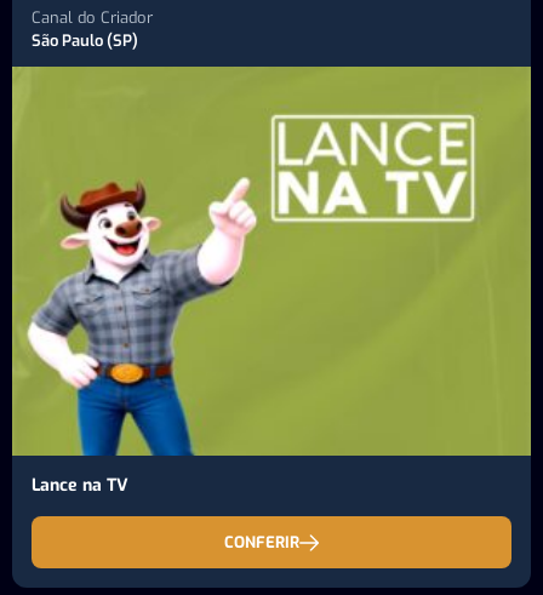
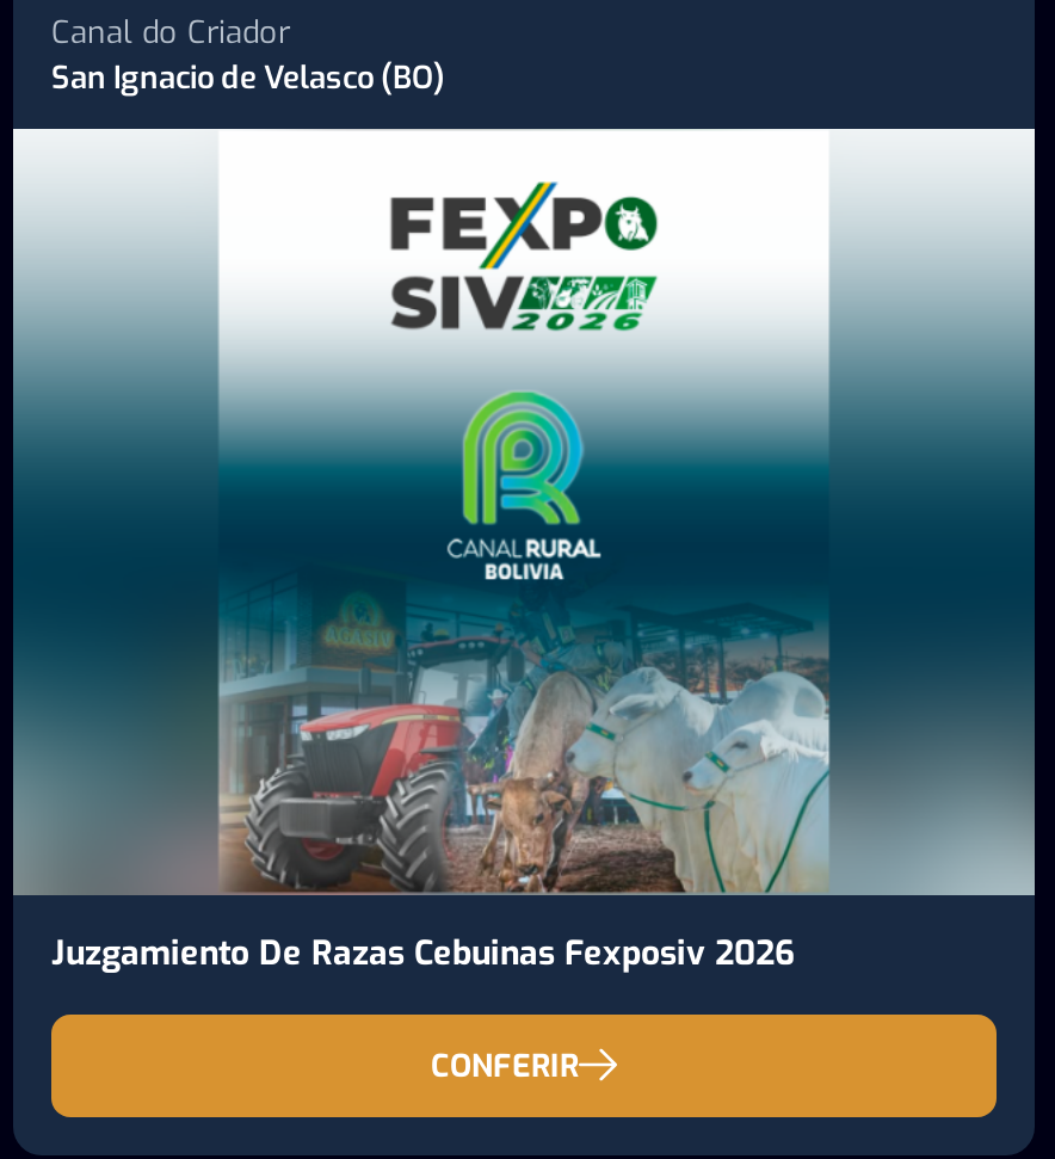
[32,31,138,51] São Paulo (SP) -> [51,57,445,98] San Ignacio de Velasco (BO)
[11,65,532,497] [image] | Lance na TV -> [11,125,1037,976] [image] | Juzgamiento De Razas Cebuinas Fexposiv 2026

